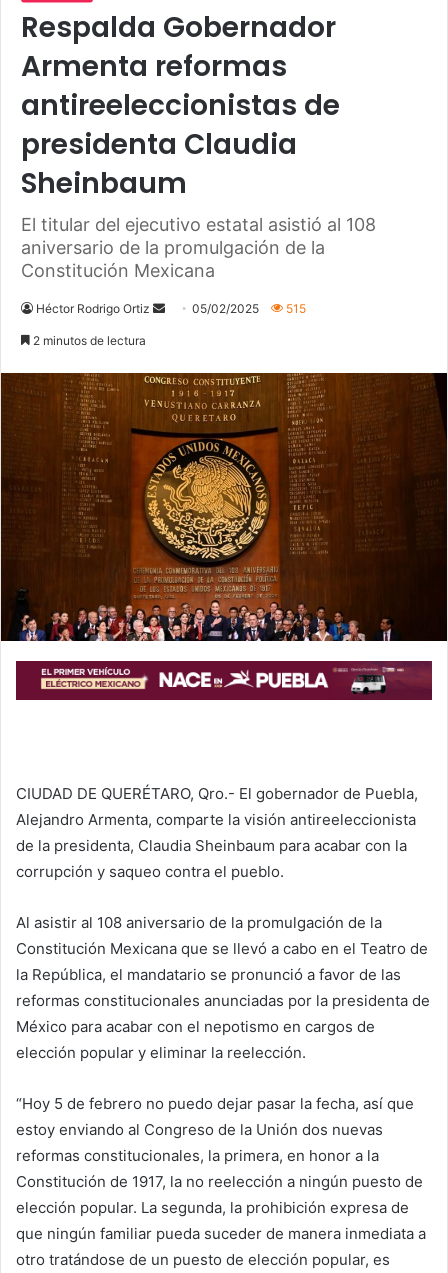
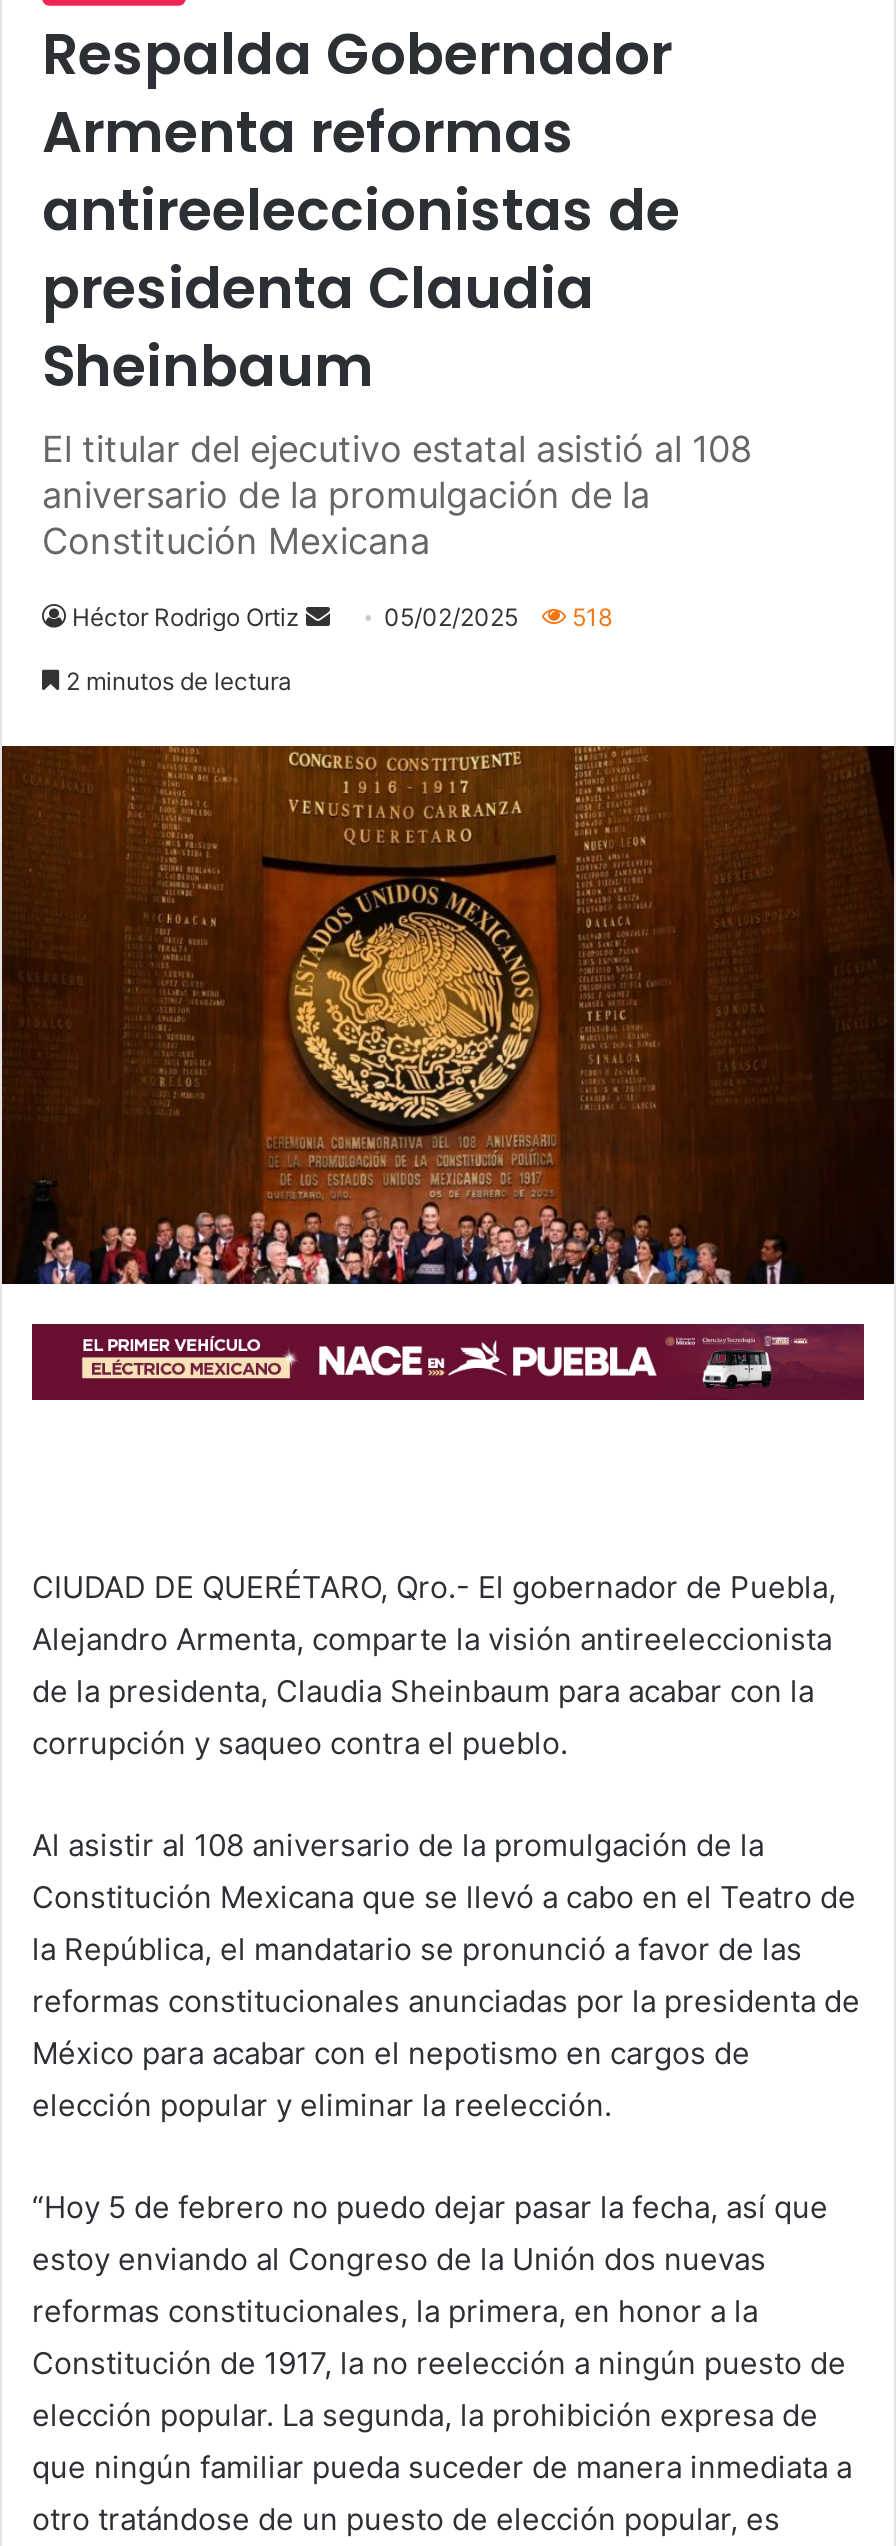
[283,301,306,316] 515 -> [566,601,612,631] 518

